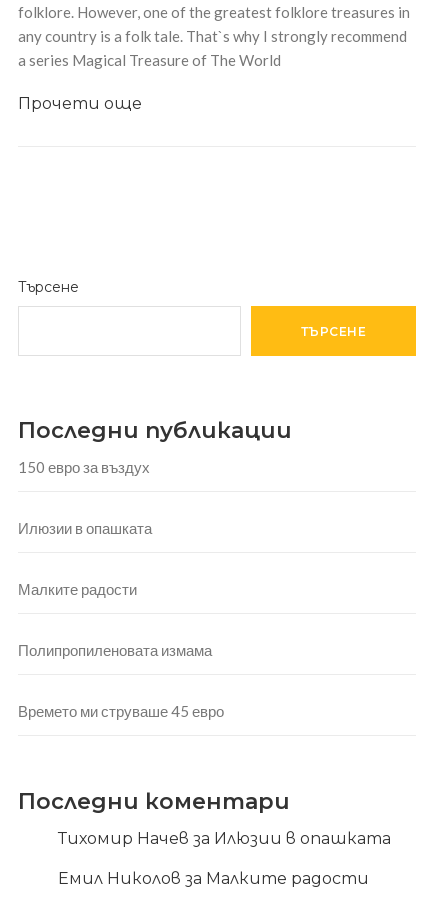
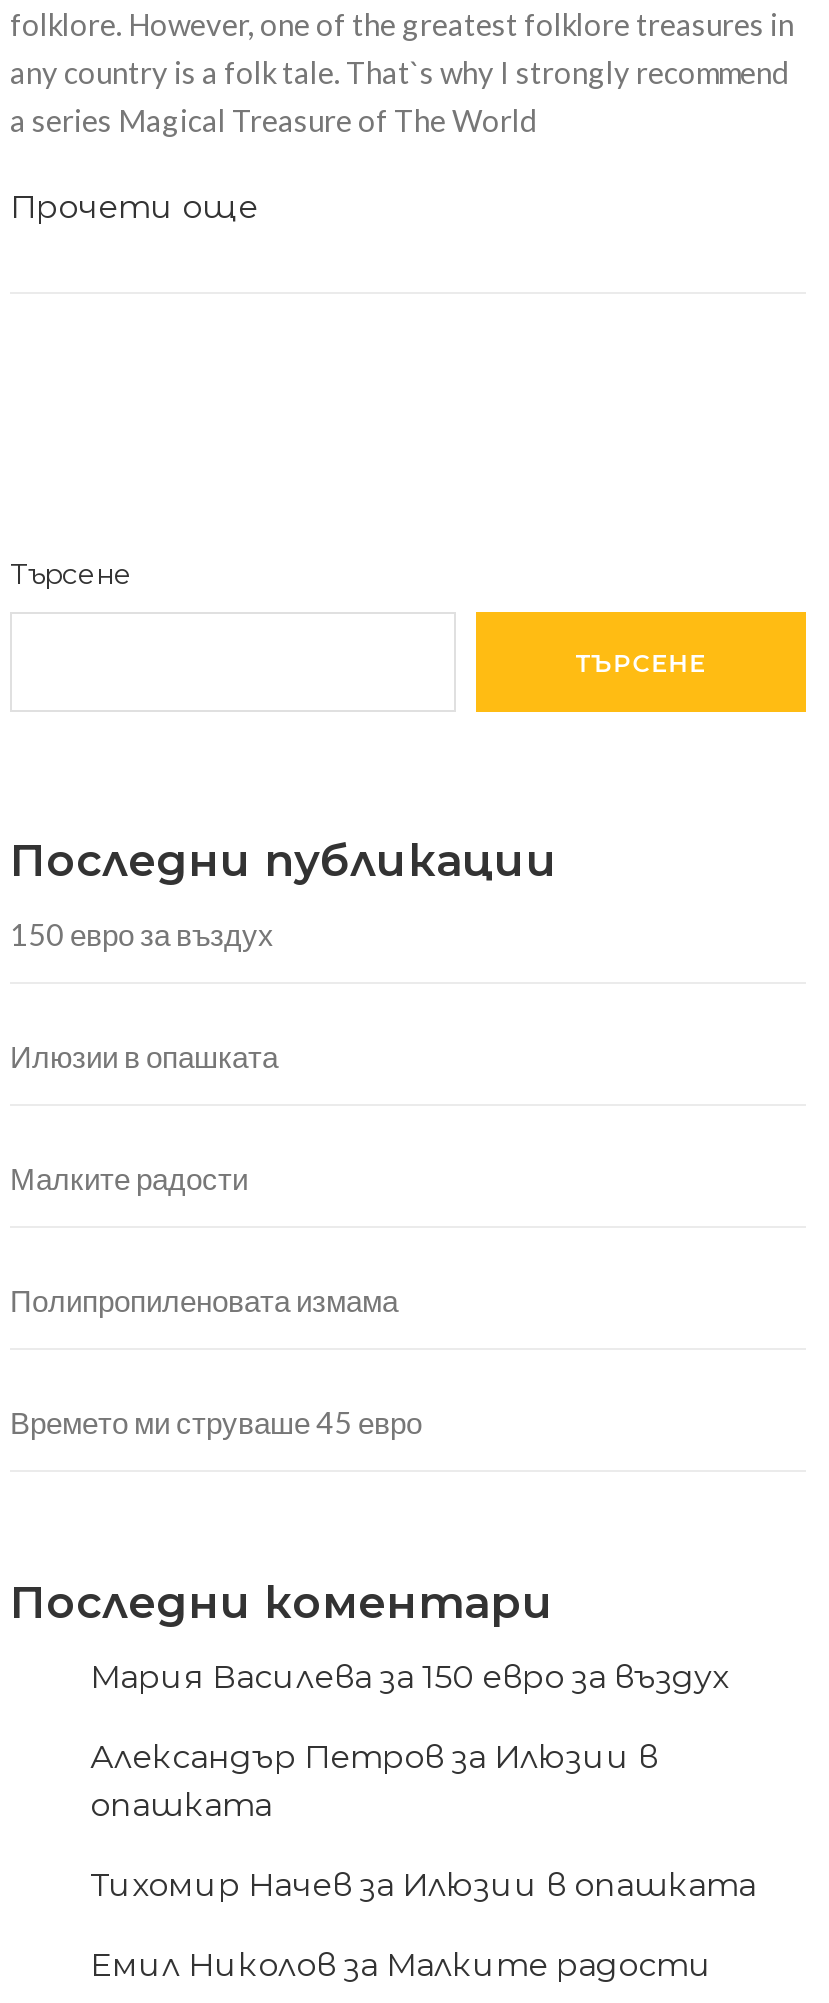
none -> [90,1658,728,1824] Мария Василева за 150 евро за въздух | Александър Петров за Илюзии в | опашката

